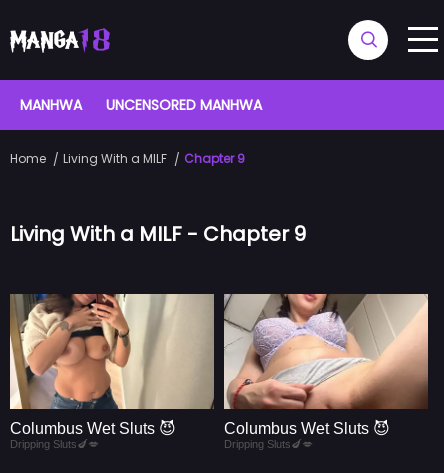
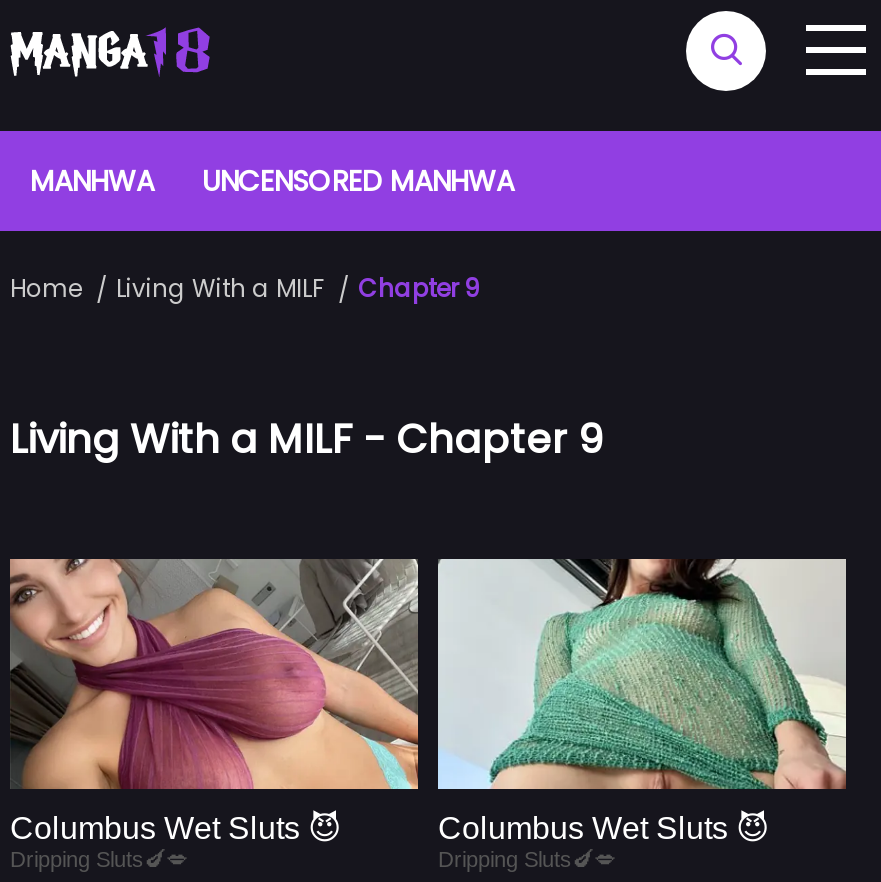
[9,293,214,410] [image] -> [10,557,418,791] [image]
[224,293,429,410] [image] -> [436,557,848,791] [image]

